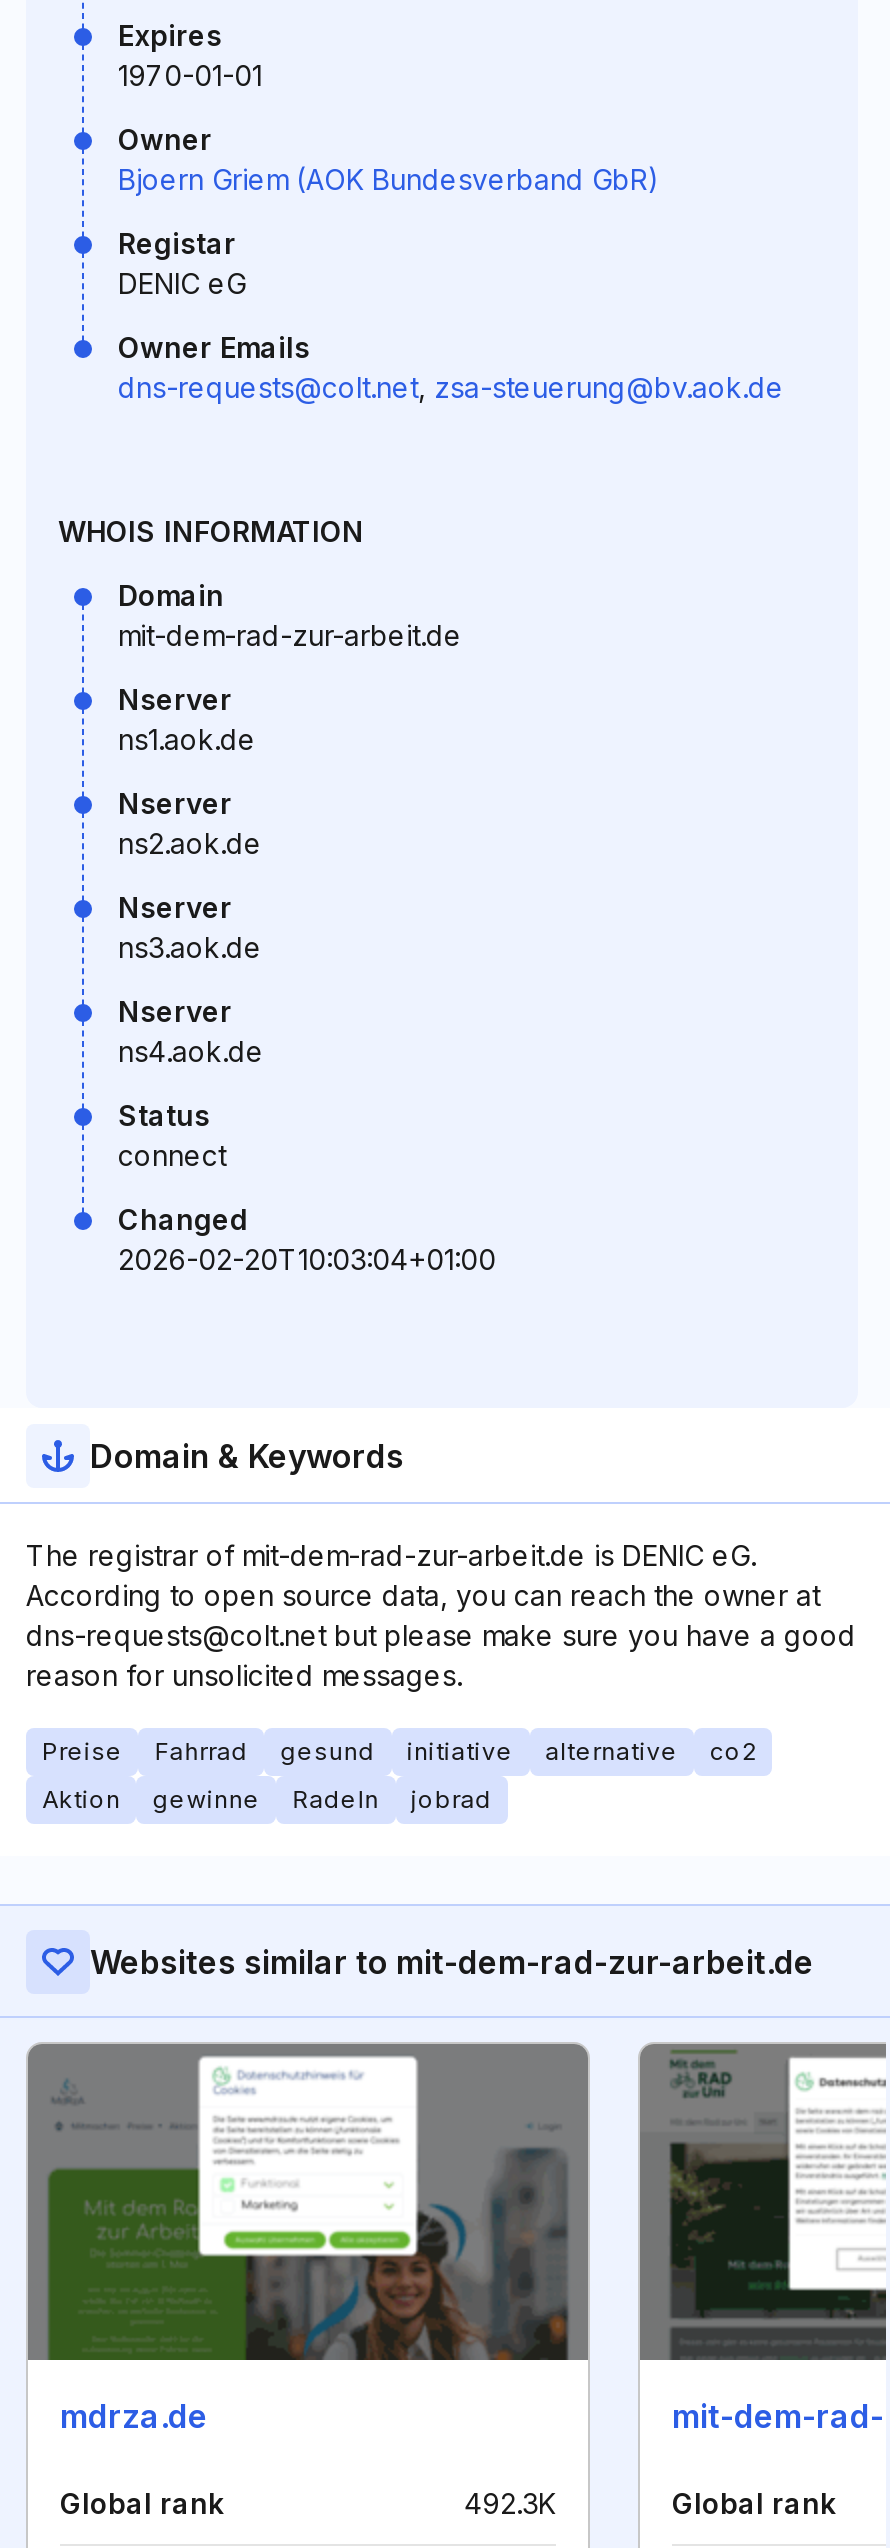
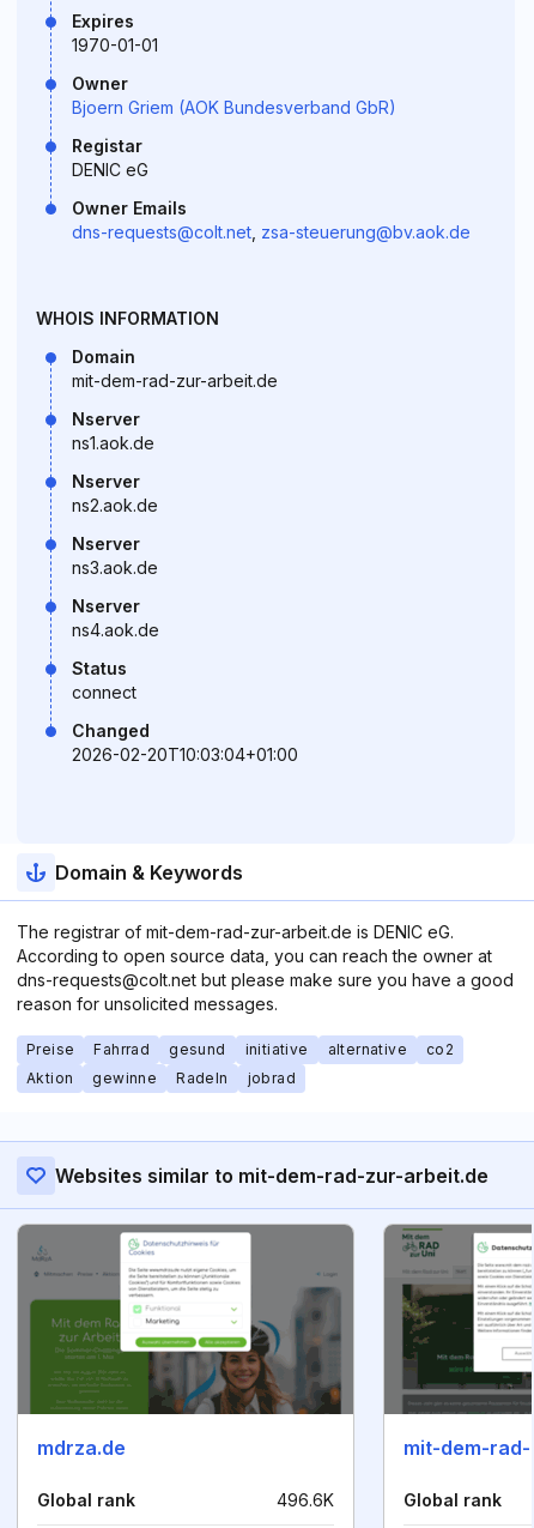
[464,2486,556,2520] 492.3K -> [277,1490,334,1510] 496.6K

